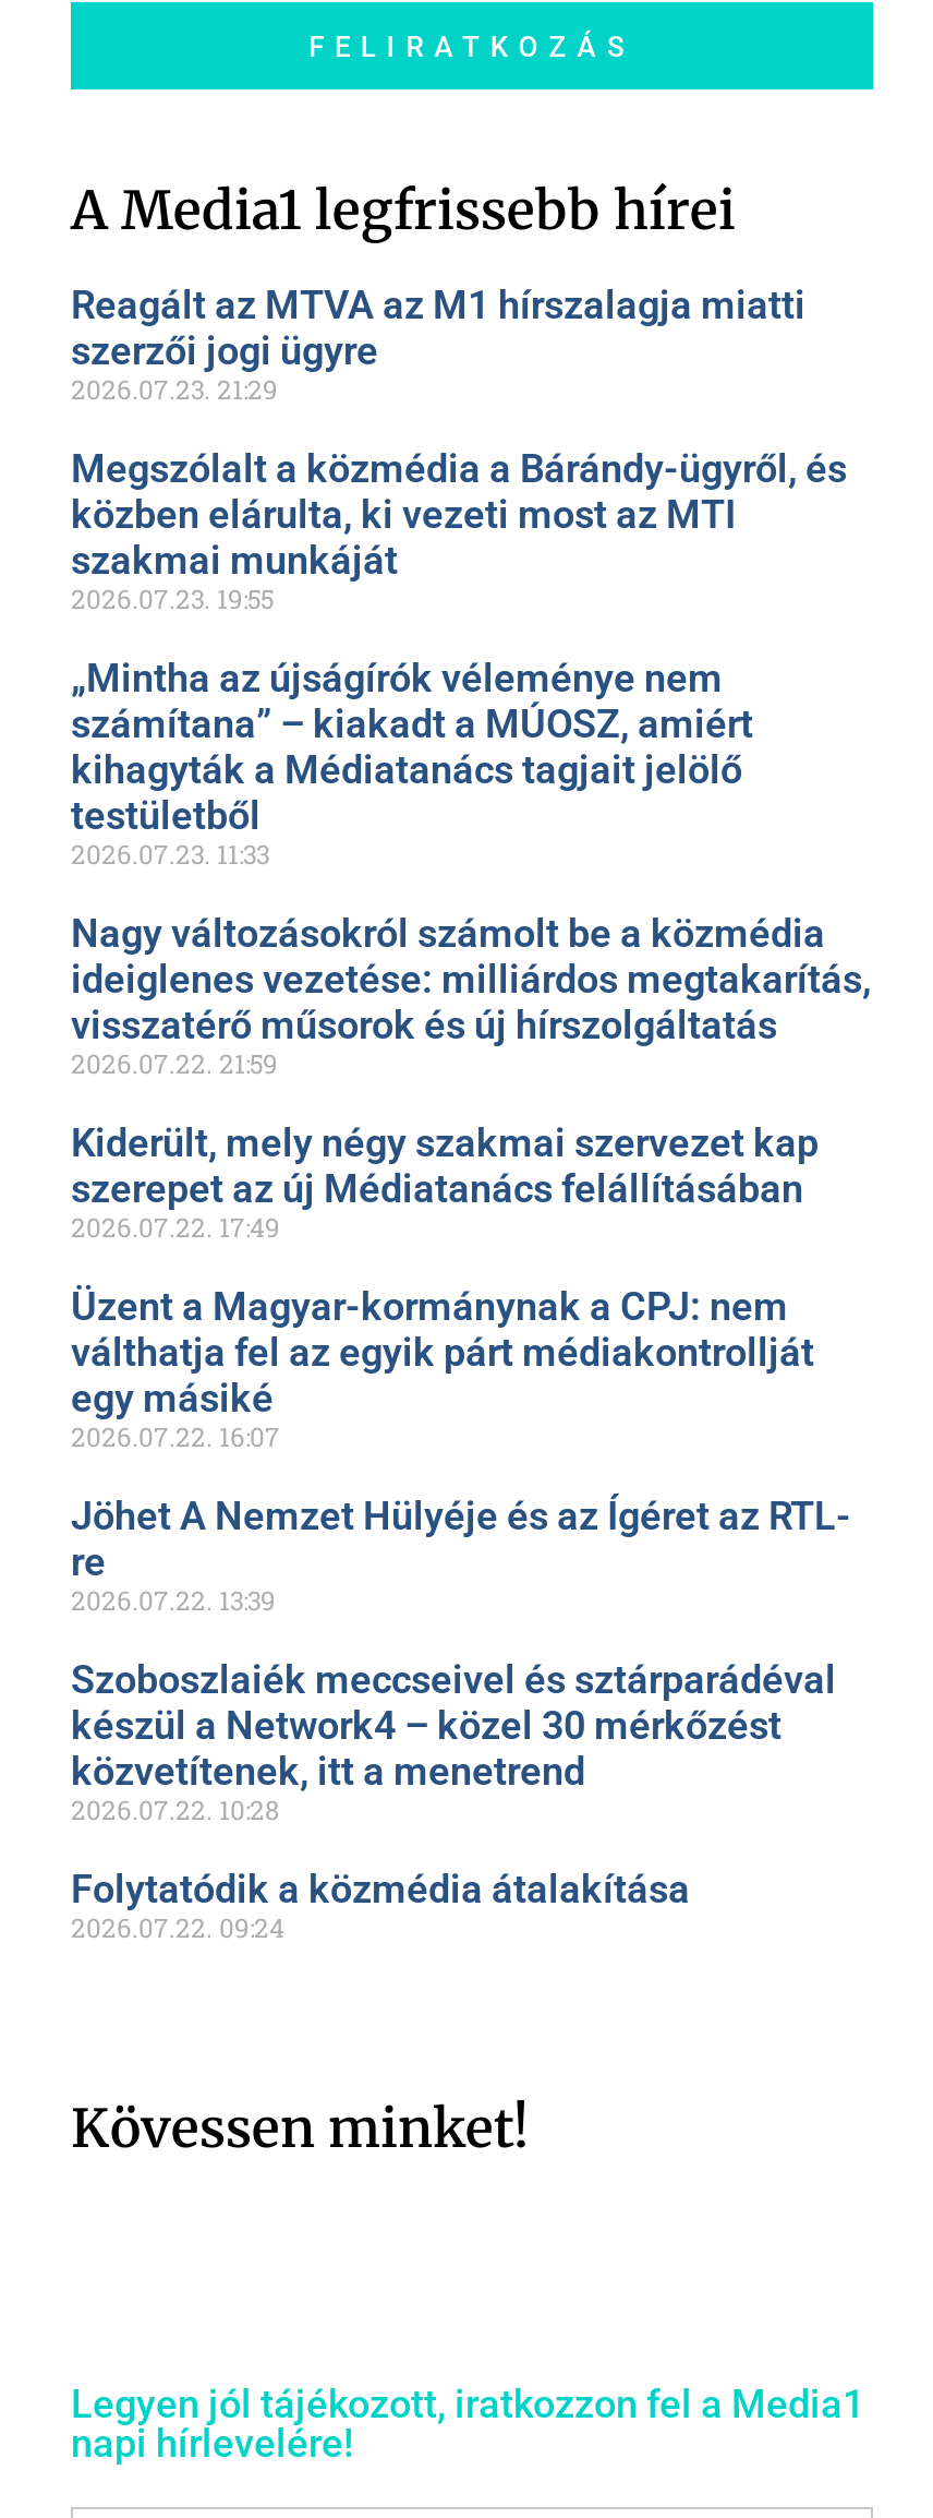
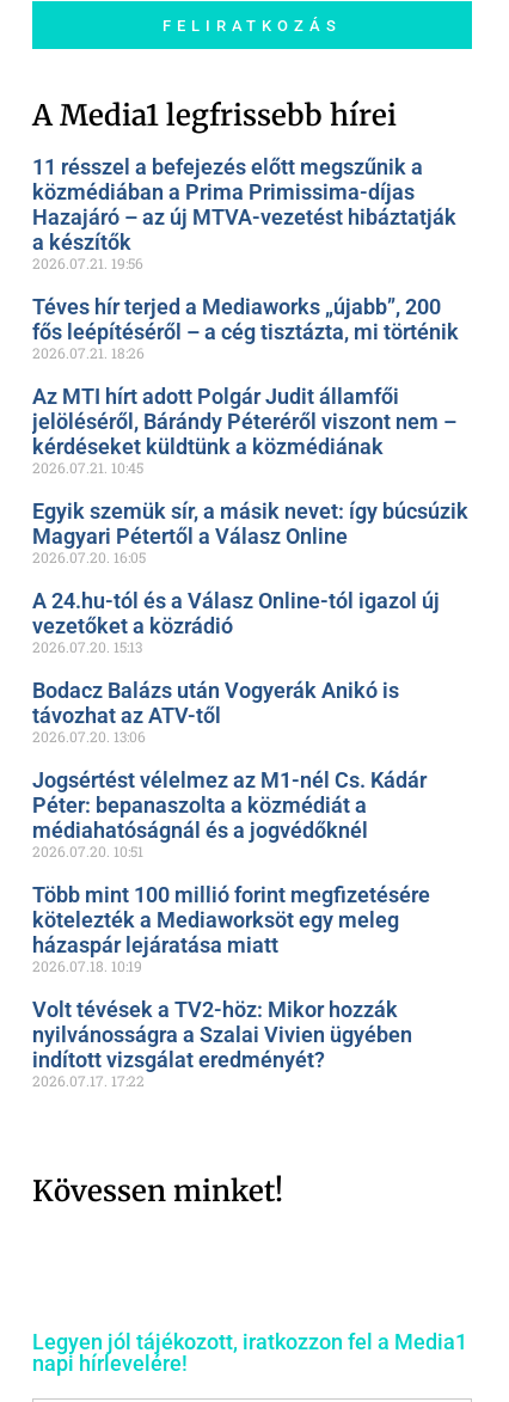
[71,283,805,407] Reagált az MTVA az M1 hírszalagja miatti | szerzői jogi ügyre | 2026.07.23. 21:29 -> [32,155,456,273] 11 résszel a befejezés előtt megszűnik a | közmédiában a Prima Primissima-díjas | Hazajáró – az új MTVA-vezetést hibáztatják | a készítők | 2026.07.21. 19:56
[71,446,847,616] Megszólalt a közmédia a Bárándy-ügyről, és | közben elárulta, ki vezeti most az MTI | szakmai munkáját | 2026.07.23. 19:55 -> [32,295,459,363] Téves hír terjed a Mediaworks „újabb”, 200 | fős leépítéséről – a cég tisztázta, mi történik | 2026.07.21. 18:26
[71,656,753,872] „Mintha az újságírók véleménye nem | számítana” – kiakadt a MÚOSZ, amiért | kihagyták a Médiatanács tagjait jelölő | testületből | 2026.07.23. 11:33 -> [32,384,456,477] Az MTI hírt adott Polgár Judit államfői | jelöléséről, Bárándy Péteréről viszont nem – | kérdéseket küldtünk a közmédiának | 2026.07.21. 10:45
[71,911,871,1081] Nagy változásokról számolt be a közmédia | ideiglenes vezetése: milliárdos megtakarítás, | visszatérő műsorok és új hírszolgáltatás | 2026.07.22. 21:59 -> [32,499,468,567] Egyik szemük sír, a másik nevet: így búcsúzik | Magyari Pétertől a Válasz Online | 2026.07.20. 16:05
[71,1120,819,1245] Kiderült, mely négy szakmai szervezet kap | szerepet az új Médiatanács felállításában | 2026.07.22. 17:49 -> [32,589,440,657] A 24.hu-tól és a Válasz Online-tól igazol új | vezetőket a közrádió | 2026.07.20. 15:13
[71,1284,814,1454] Üzent a Magyar-kormánynak a CPJ: nem | válthatja fel az egyik párt médiakontrollját | egy másiké | 2026.07.22. 16:07 -> [32,678,399,746] Bodacz Balázs után Vogyerák Anikó is | távozhat az ATV-től | 2026.07.20. 13:06
[71,1494,851,1618] Jöhet A Nemzet Hülyéje és az Ígéret az RTL- | re | 2026.07.22. 13:39 -> [32,768,427,861] Jogsértést vélelmez az M1-nél Cs. Kádár | Péter: bepanaszolta a közmédiát a | médiahatóságnál és a jogvédőknél | 2026.07.20. 10:51
[71,1657,836,1827] Szoboszlaiék meccseivel és sztárparádéval | készül a Network4 – közel 30 mérkőzést | közvetítenek, itt a menetrend | 2026.07.22. 10:28 -> [32,883,430,976] Több mint 100 millió forint megfizetésére | kötelezték a Mediaworksöt egy meleg | házaspár lejáratása miatt | 2026.07.18. 10:19
[71,1867,690,1945] Folytatódik a közmédia átalakítása | 2026.07.22. 09:24 -> [32,997,412,1091] Volt tévések a TV2-höz: Mikor hozzák | nyilvánosságra a Szalai Vivien ügyében | indított vizsgálat eredményét? | 2026.07.17. 17:22

